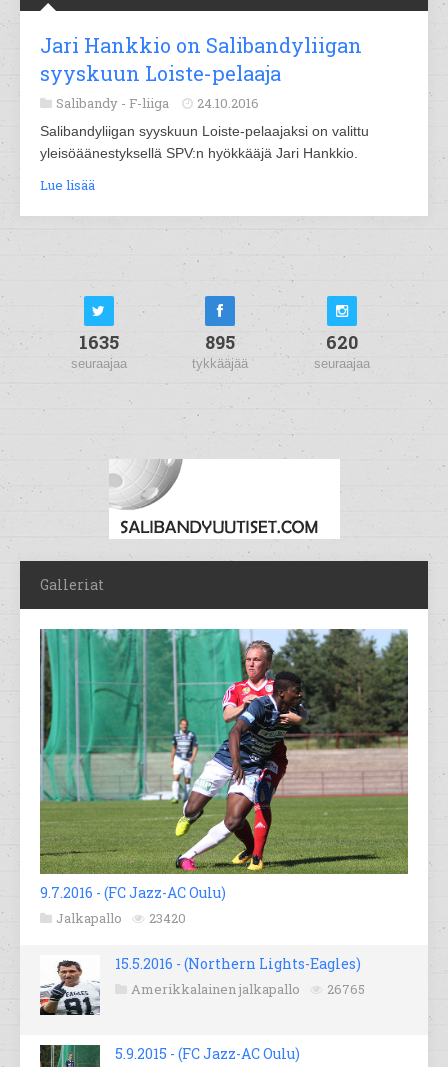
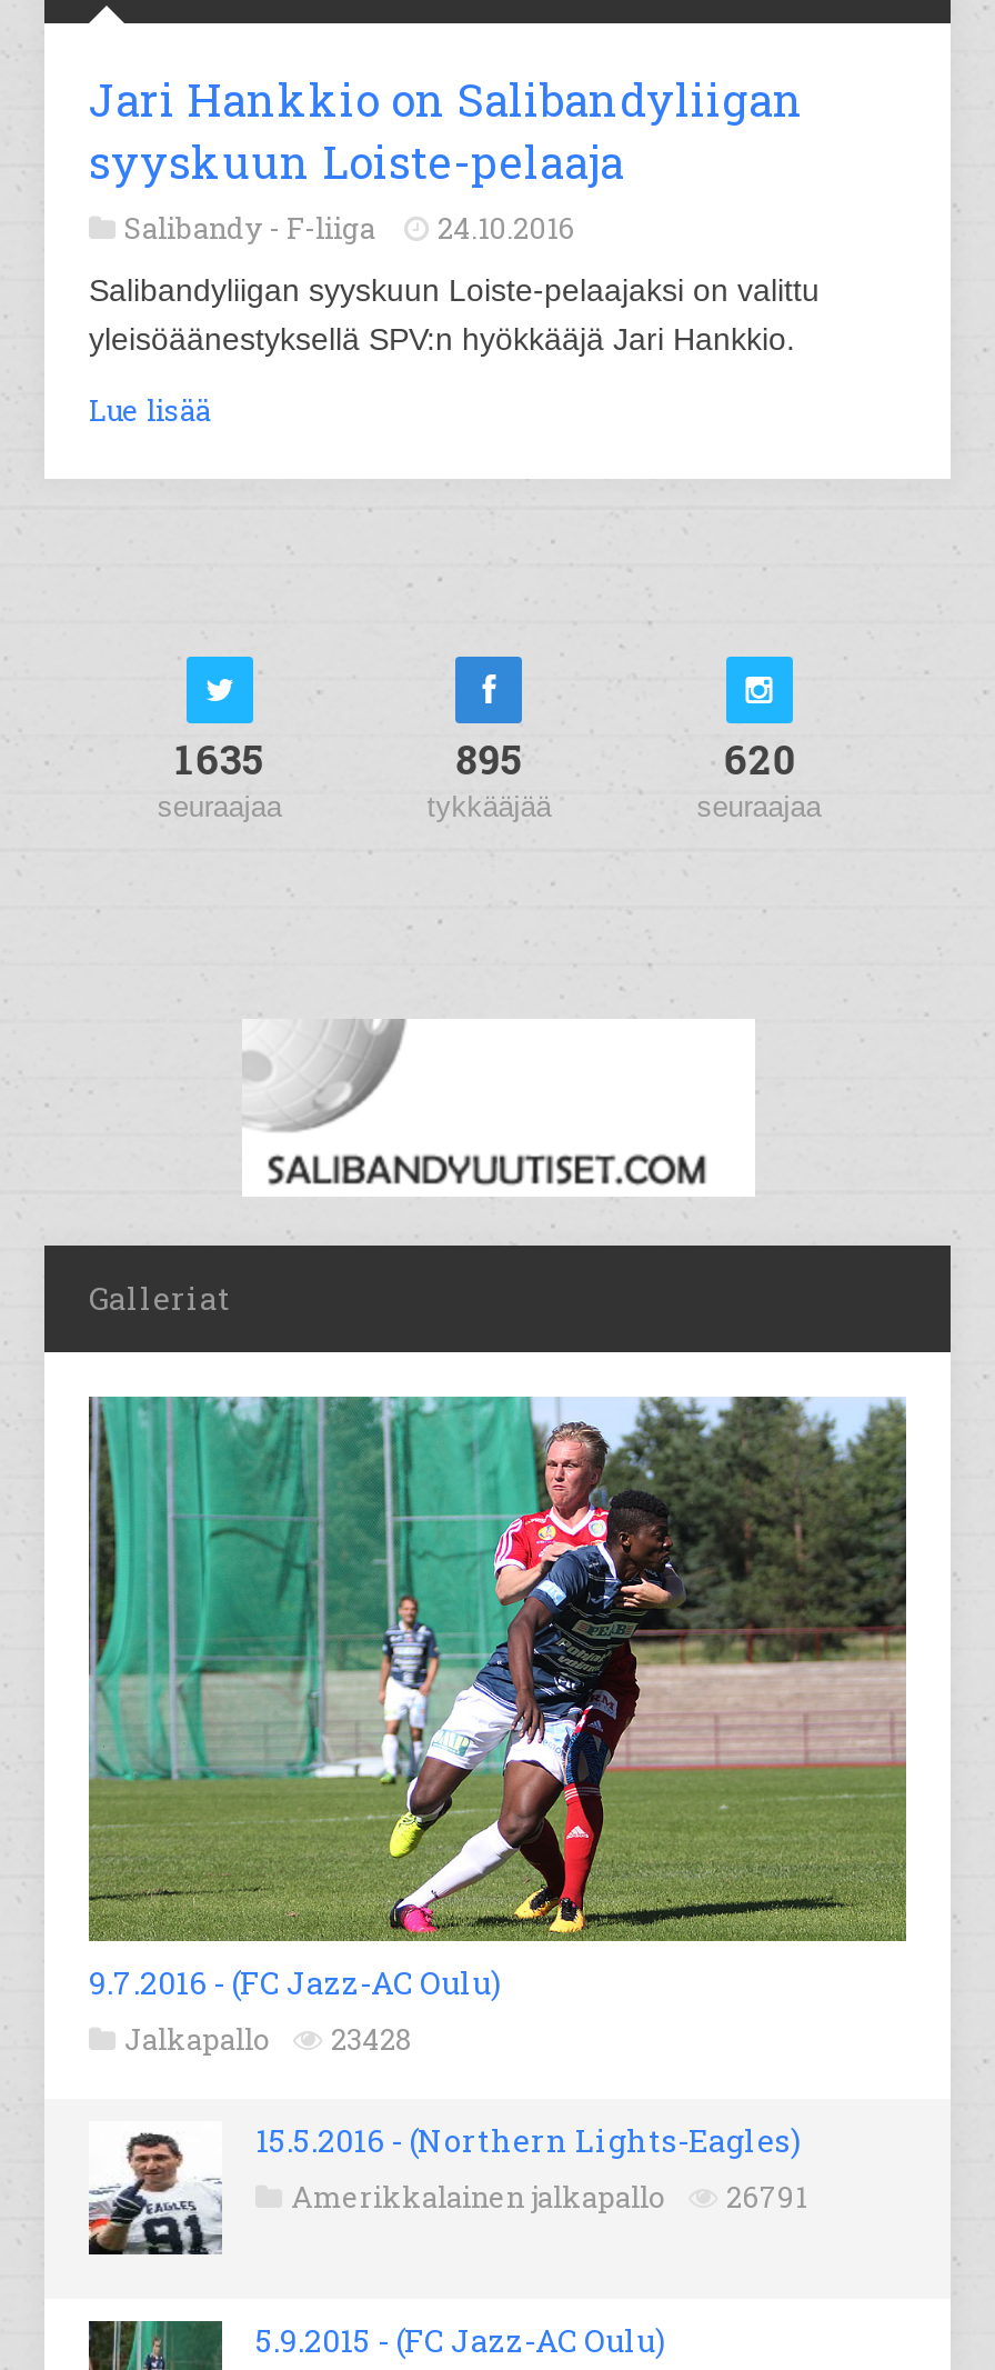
[56,909,186,927] Jalkapallo 23420 -> [124,2020,413,2060] Jalkapallo 23428
[131,980,365,998] Amerikkalainen jalkapallo 26765 -> [291,2177,806,2217] Amerikkalainen jalkapallo 26791

